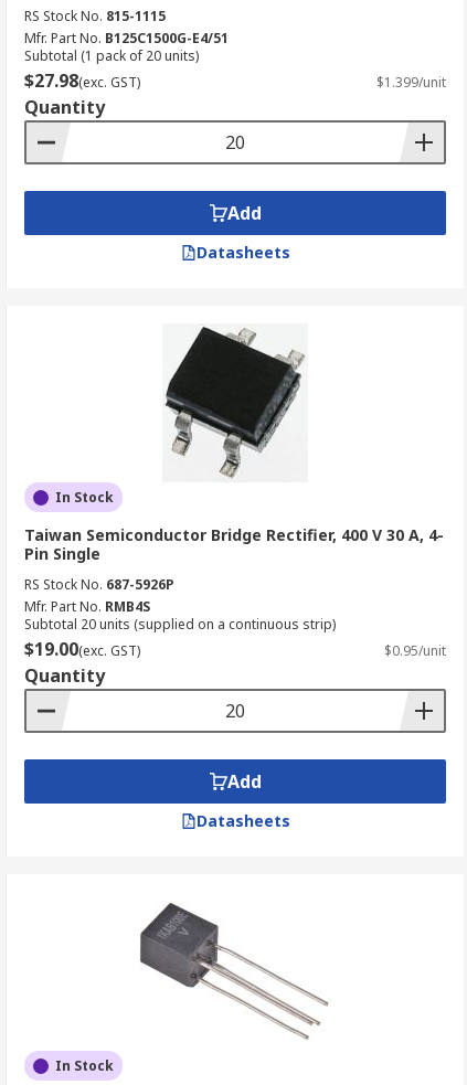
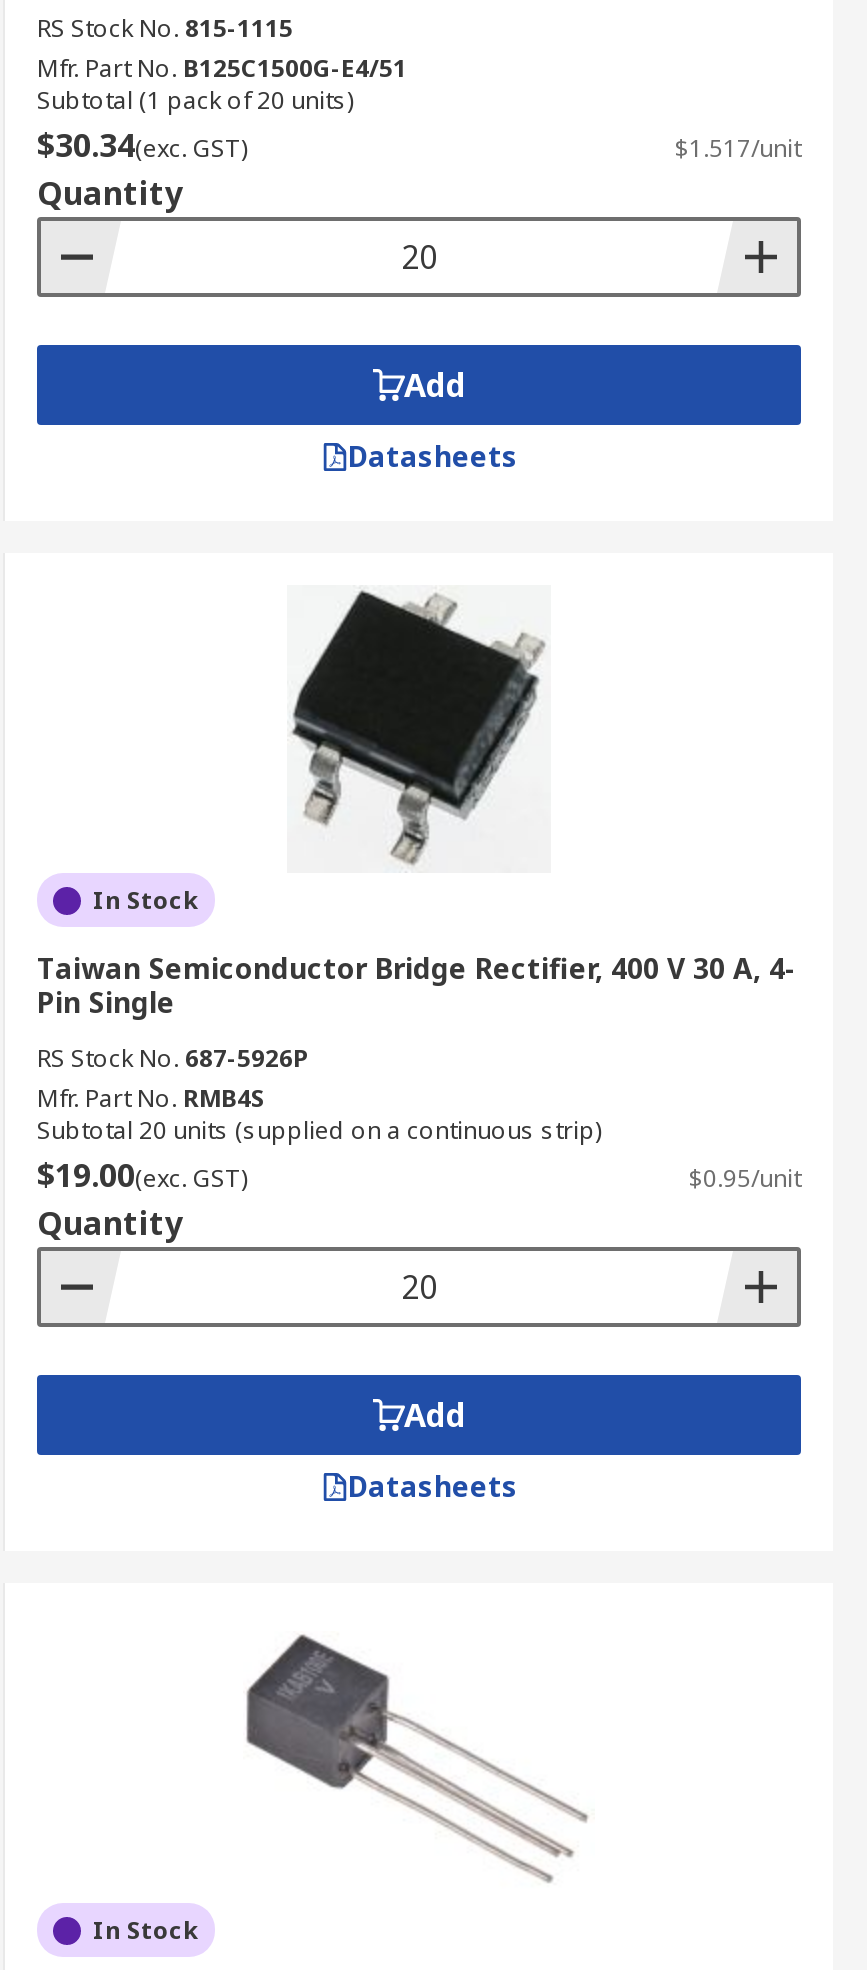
[24,68,446,93] $27.98(exc. GST) | $1.399/unit -> [37,123,801,167] $30.34(exc. GST) | $1.517/unit

